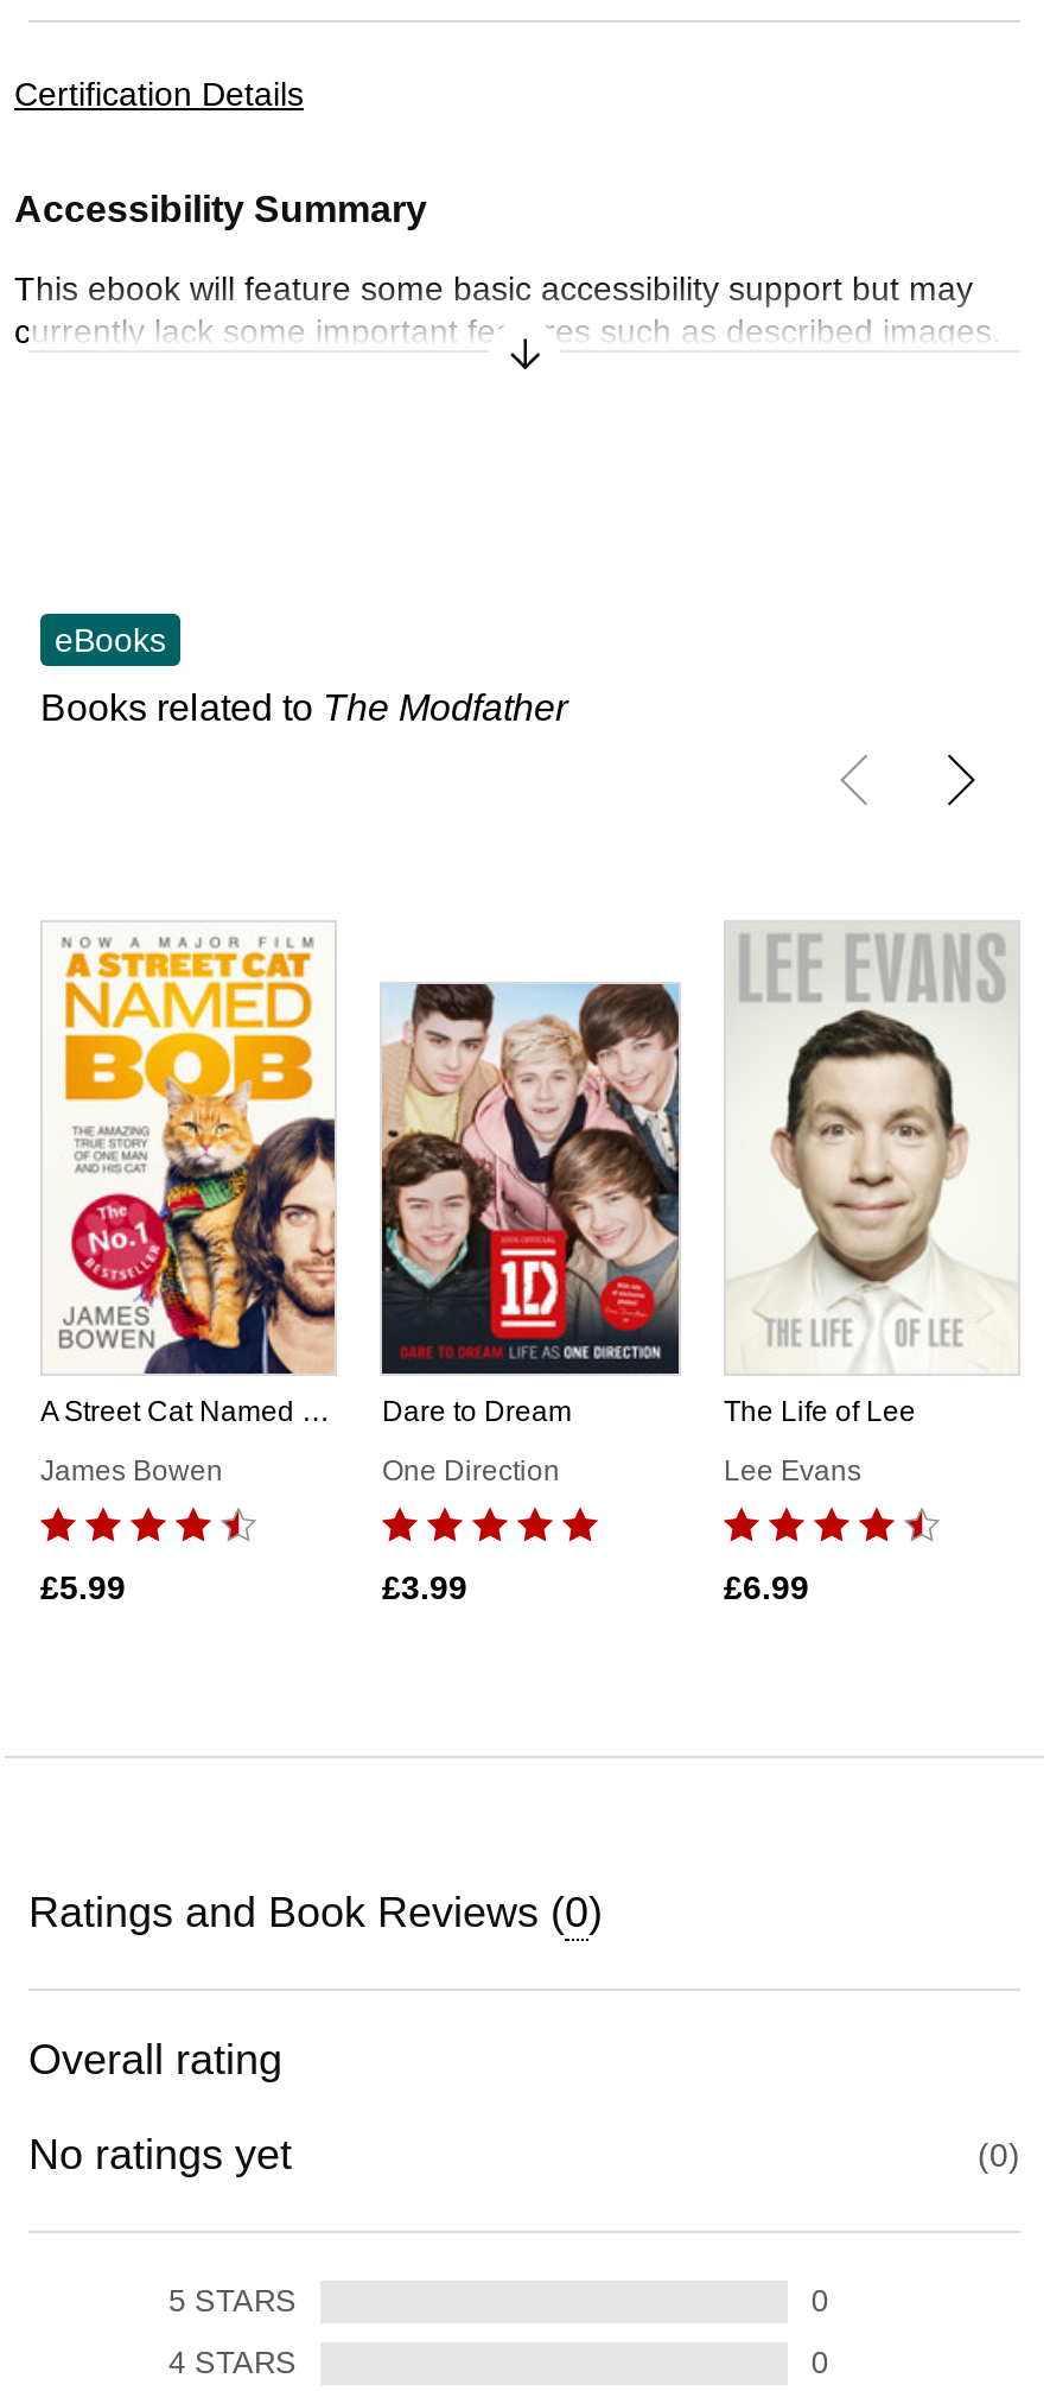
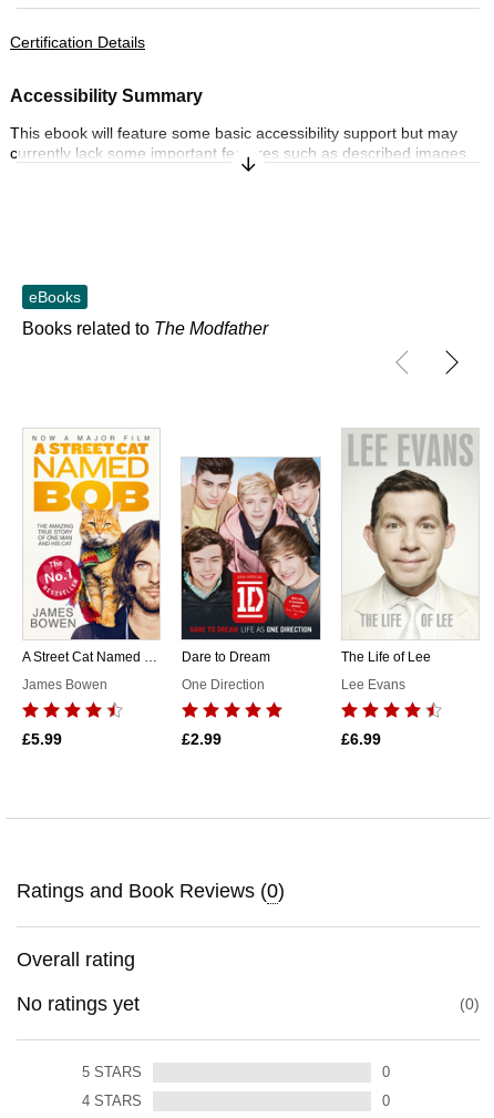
[382,1568,467,1606] £3.99 -> [182,730,222,748] £2.99

